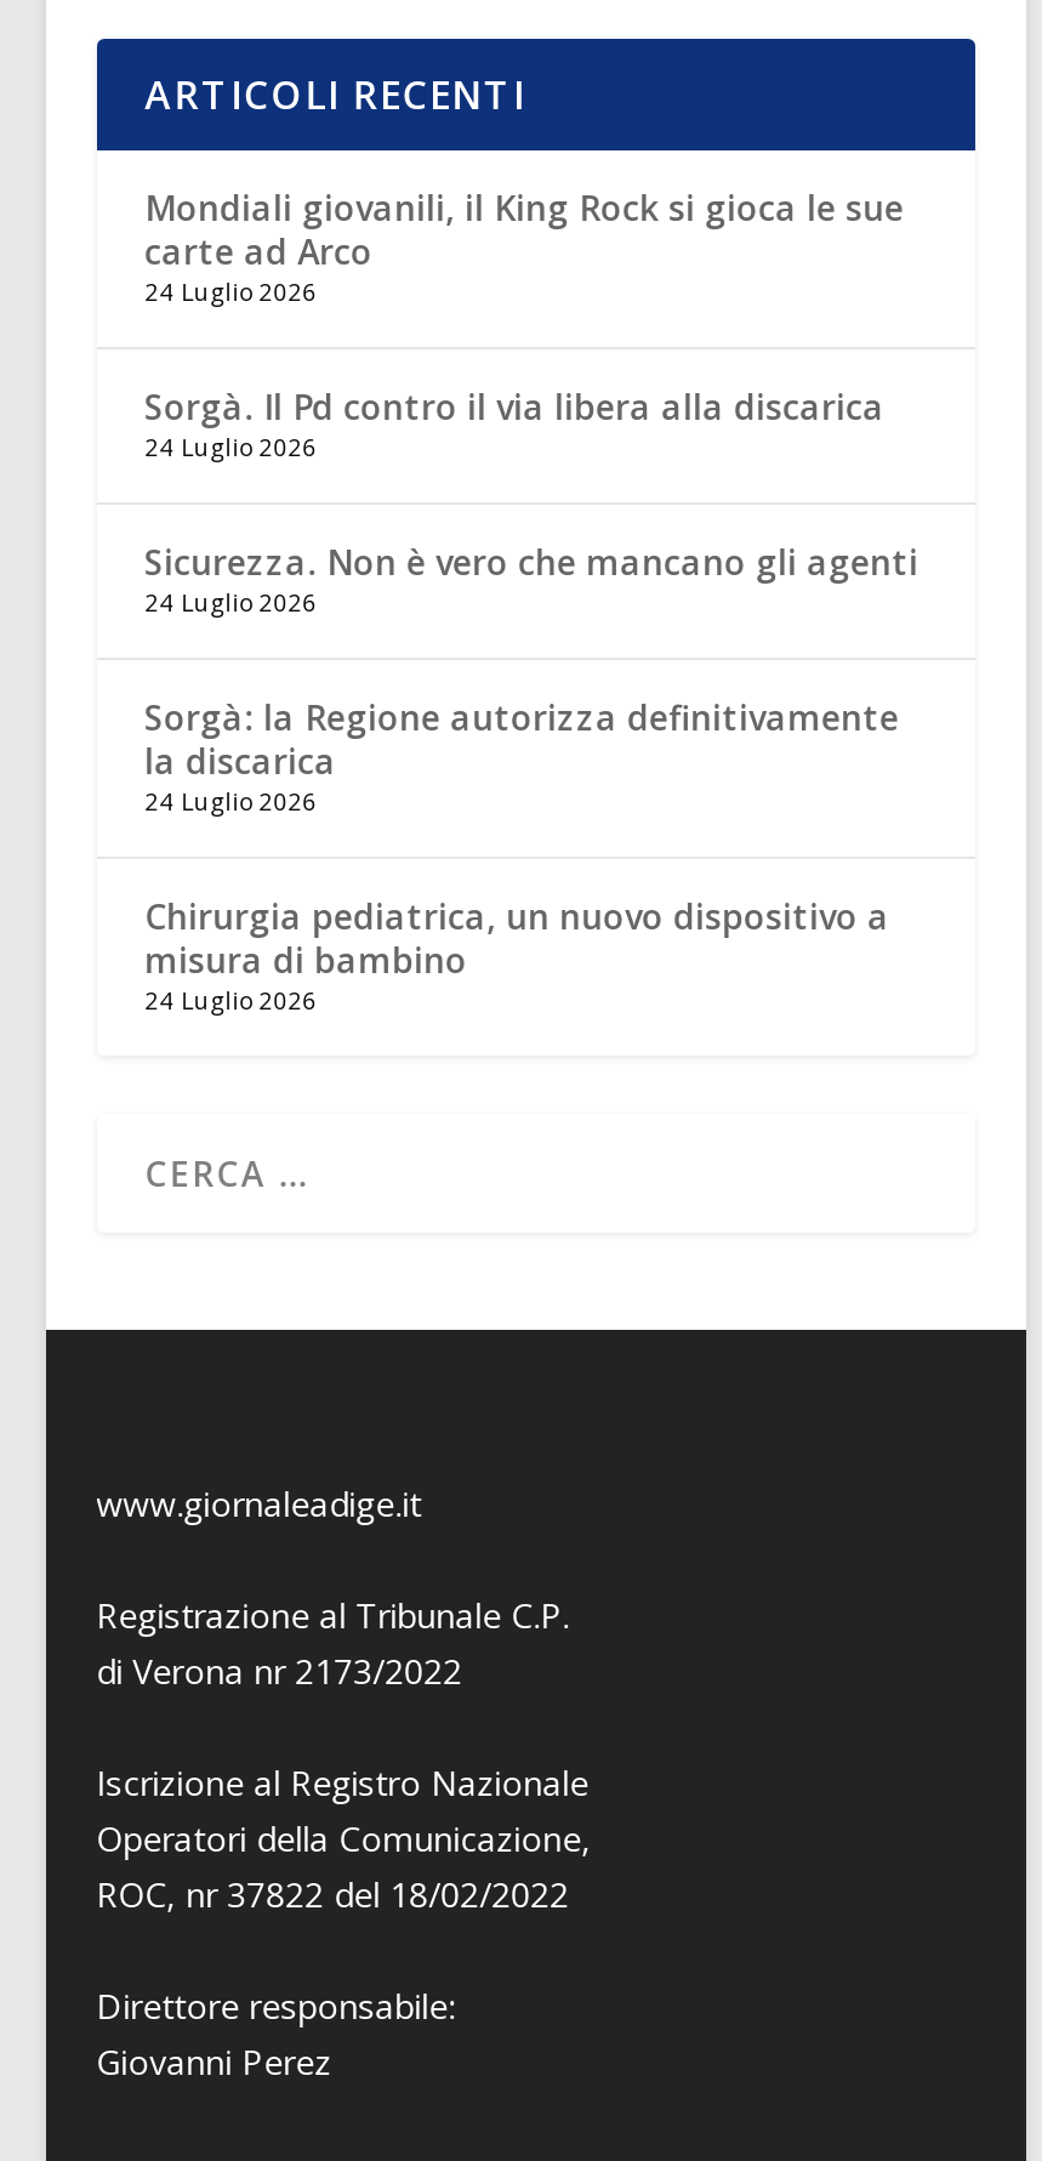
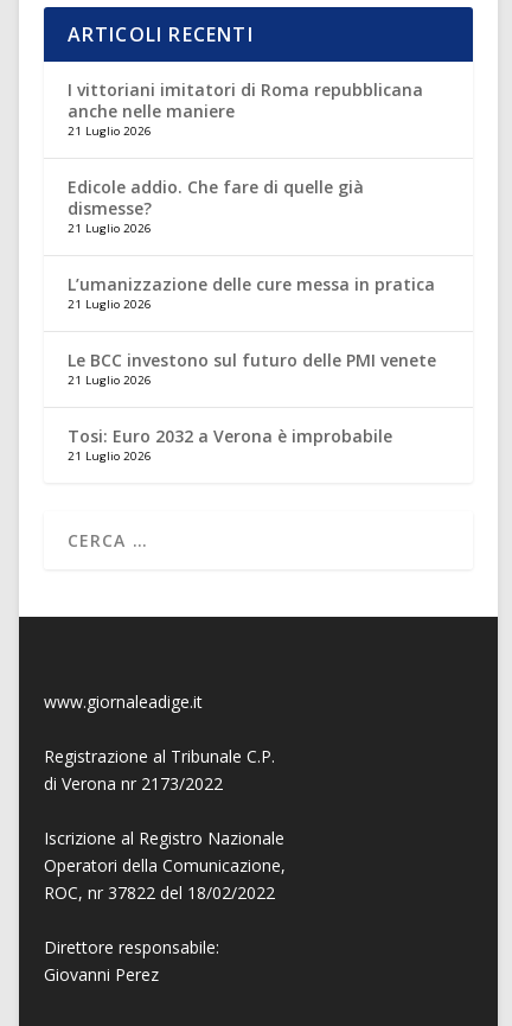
[145,183,904,307] Mondiali giovanili, il King Rock si gioca le sue | carte ad Arco | 24 Luglio 2026 -> [67,78,423,139] I vittoriani imitatori di Roma repubblicana | anche nelle maniere | 21 Luglio 2026
[145,382,885,462] Sorgà. Il Pd contro il via libera alla discarica | 24 Luglio 2026 -> [67,175,363,236] Edicole addio. Che fare di quelle già | dismesse? | 21 Luglio 2026
[145,537,919,617] Sicurezza. Non è vero che mancano gli agenti | 24 Luglio 2026 -> [67,273,434,312] L’umanizzazione delle cure messa in pratica | 21 Luglio 2026
[145,693,899,816] Sorgà: la Regione autorizza definitivamente | la discarica | 24 Luglio 2026 -> [67,349,436,388] Le BCC investono sul futuro delle PMI venete | 21 Luglio 2026
[145,892,889,1015] Chirurgia pediatrica, un nuovo dispositivo a | misura di bambino | 24 Luglio 2026 -> [67,425,392,464] Tosi: Euro 2032 a Verona è improbabile | 21 Luglio 2026

